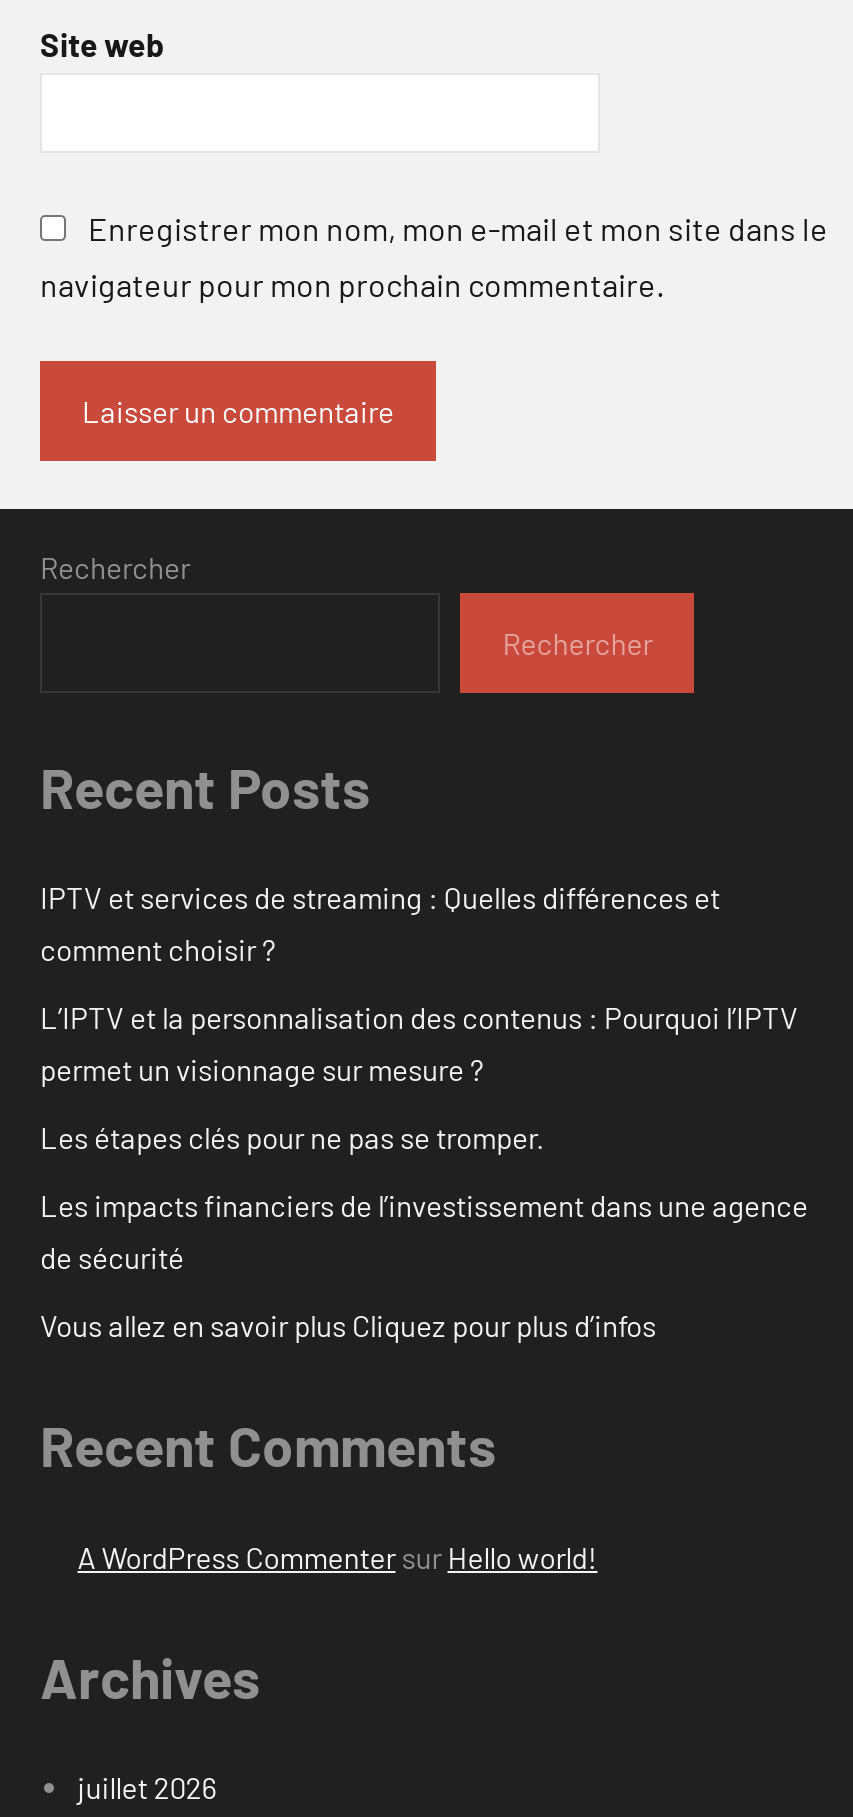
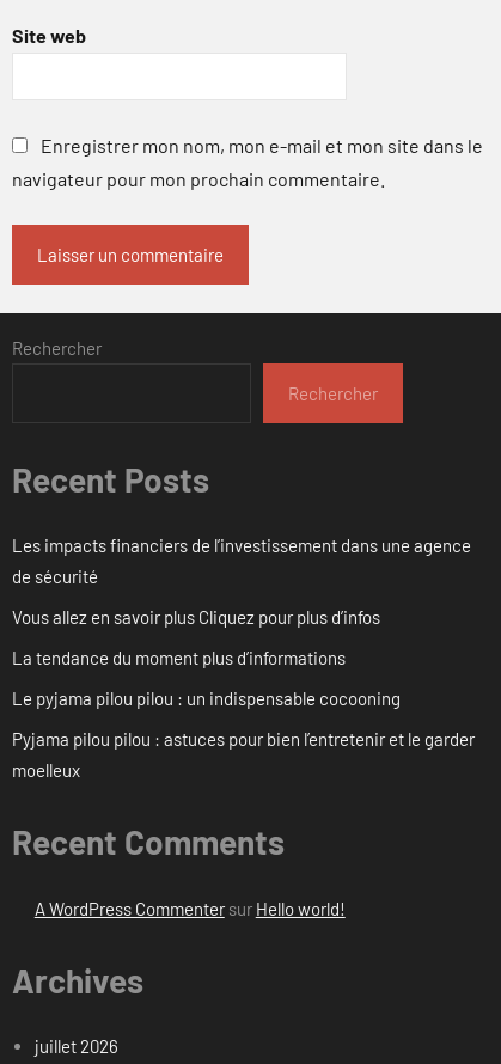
[40,880,798,1156] IPTV et services de streaming : Quelles différences et | comment choisir ? | L’IPTV et la personnalisation des contenus : Pourquoi l’IPTV | permet un visionnage sur mesure ? | Les étapes clés pour ne pas se tromper. -> none
moved [40,1188,808,1344] -> [12,535,471,628]: Les impacts financiers de l’investissement dans une agence | de sécurité | Vous allez en savoir plus Cliquez pour plus d’infos
none -> [12,647,475,781] La tendance du moment plus d’informations | Le pyjama pilou pilou : un indispensable cocooning | Pyjama pilou pilou : astuces pour bien l’entretenir et le garder | moelleux

